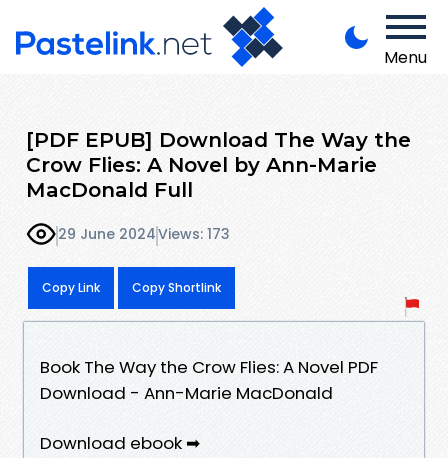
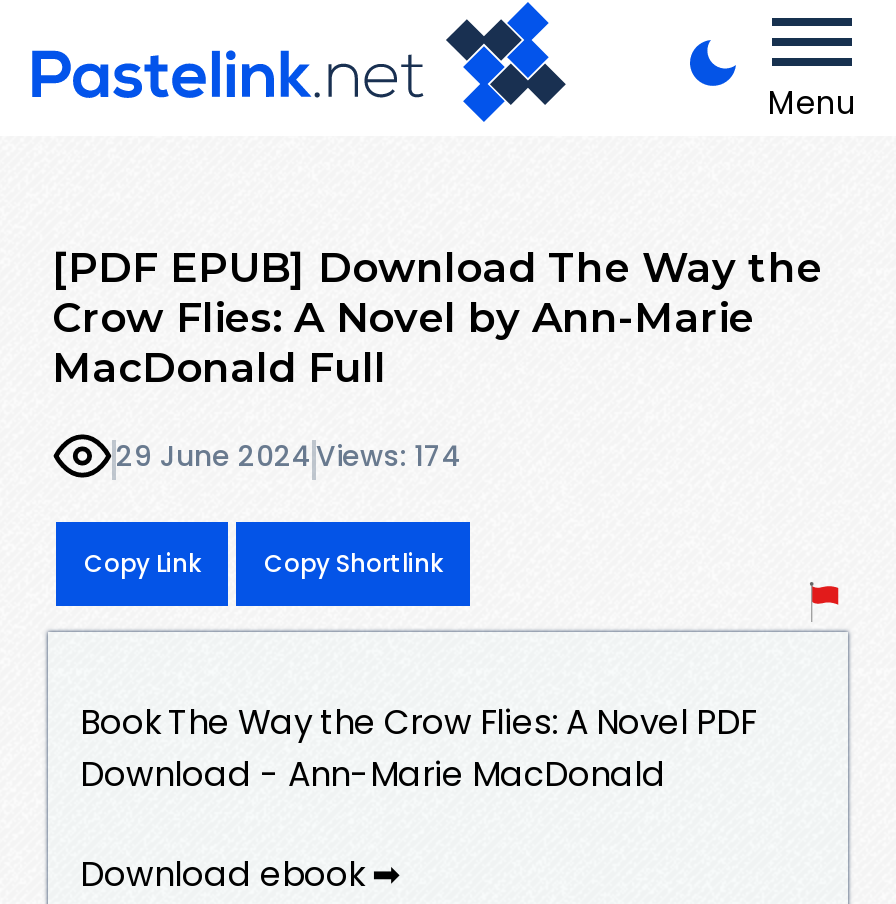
[58,224,230,244] 29 June 2024 Views: 173 -> [116,437,462,477] 29 June 2024 Views: 174

